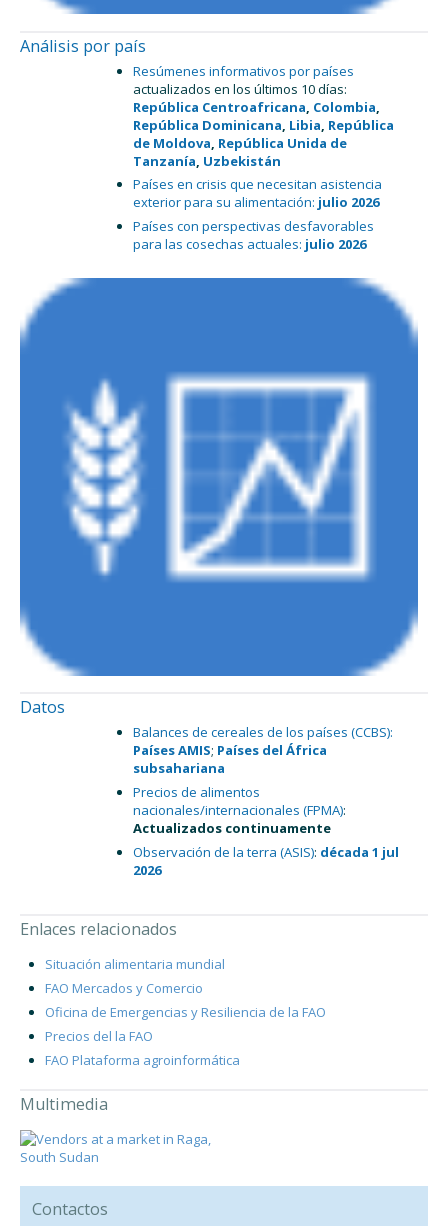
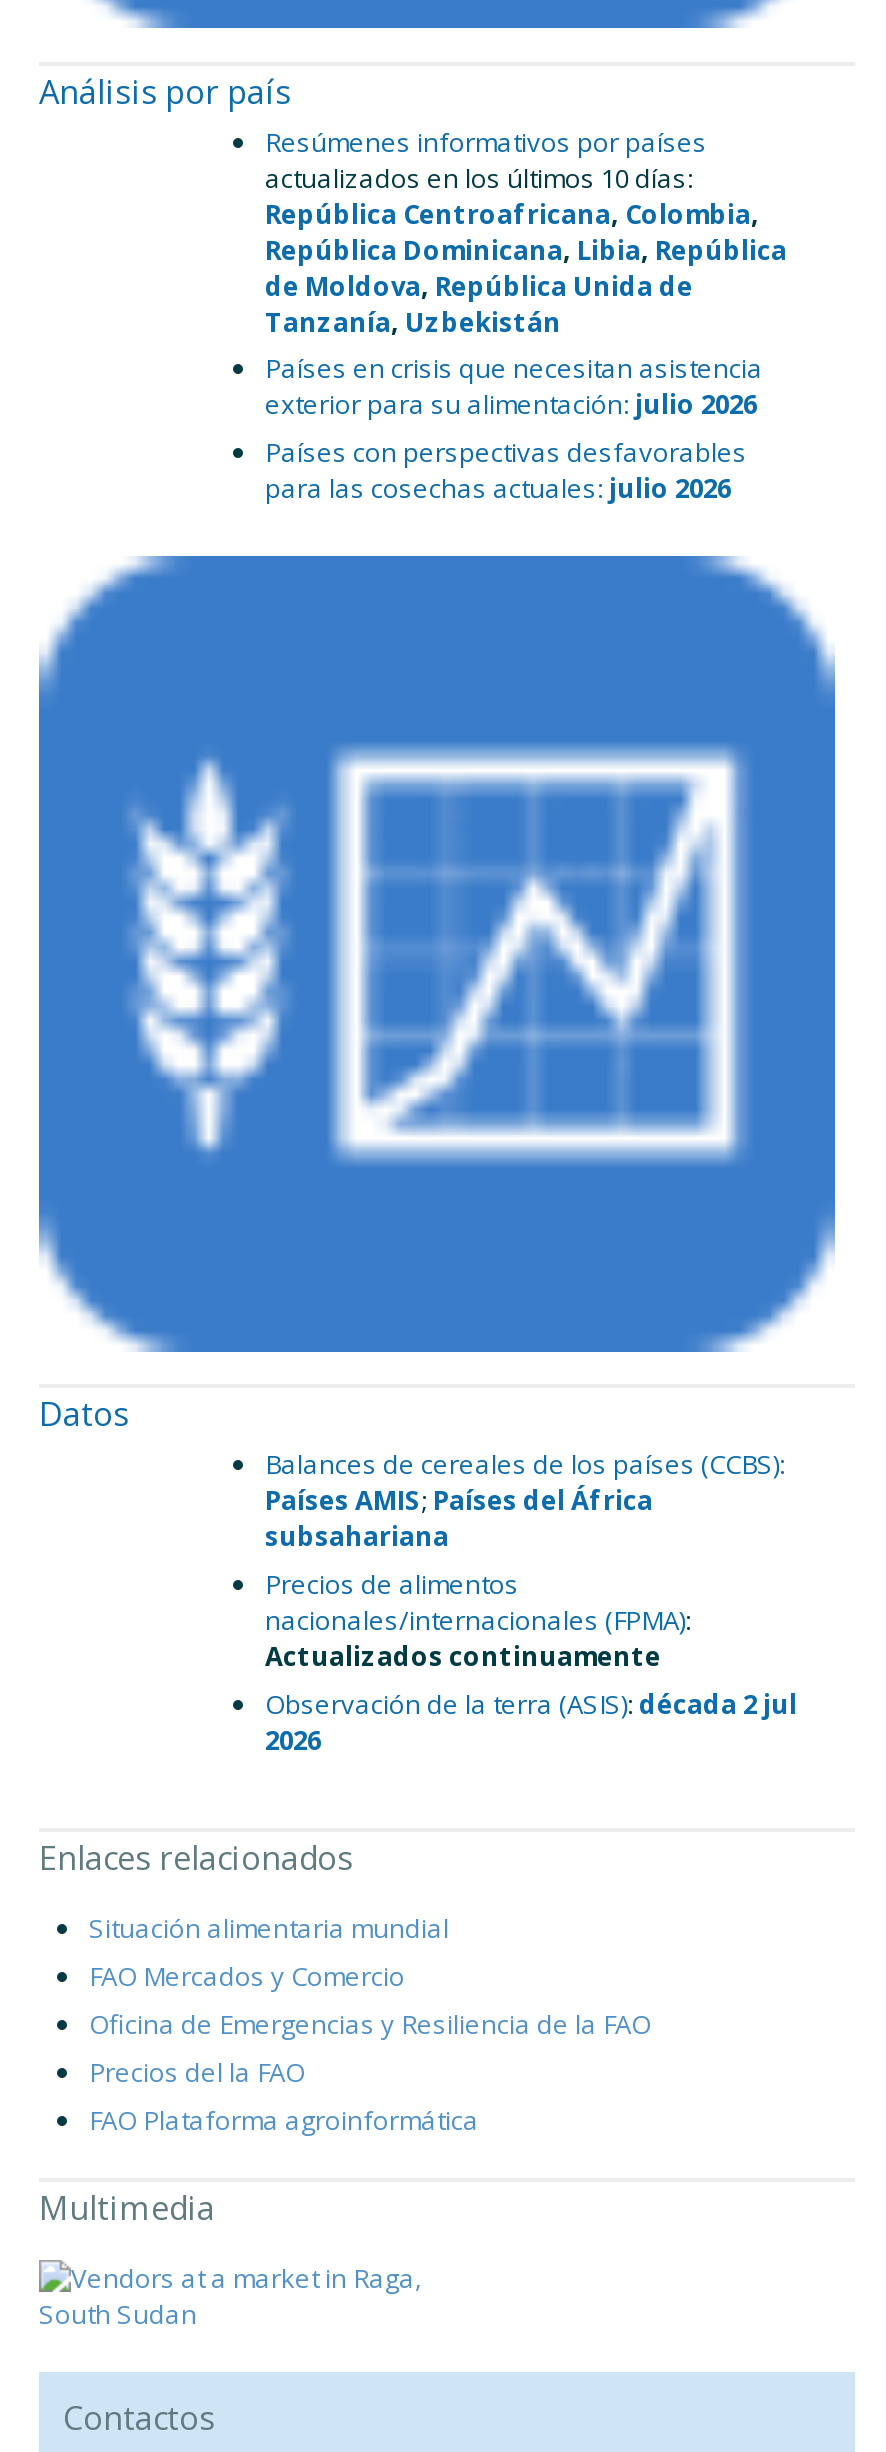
[133,843,399,861] Observación de la terra (ASIS): década 1 jul -> [265,1686,797,1722] Observación de la terra (ASIS): década 2 jul

